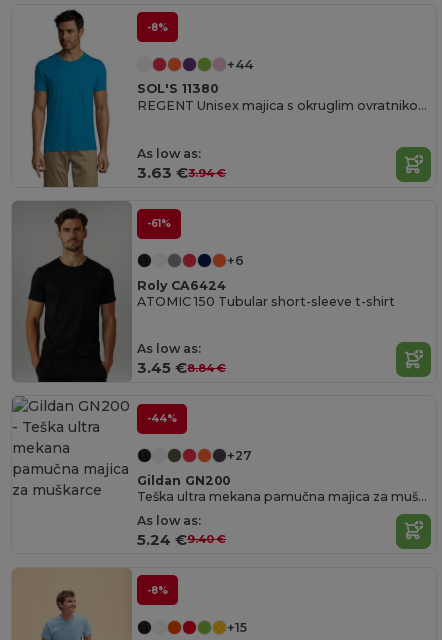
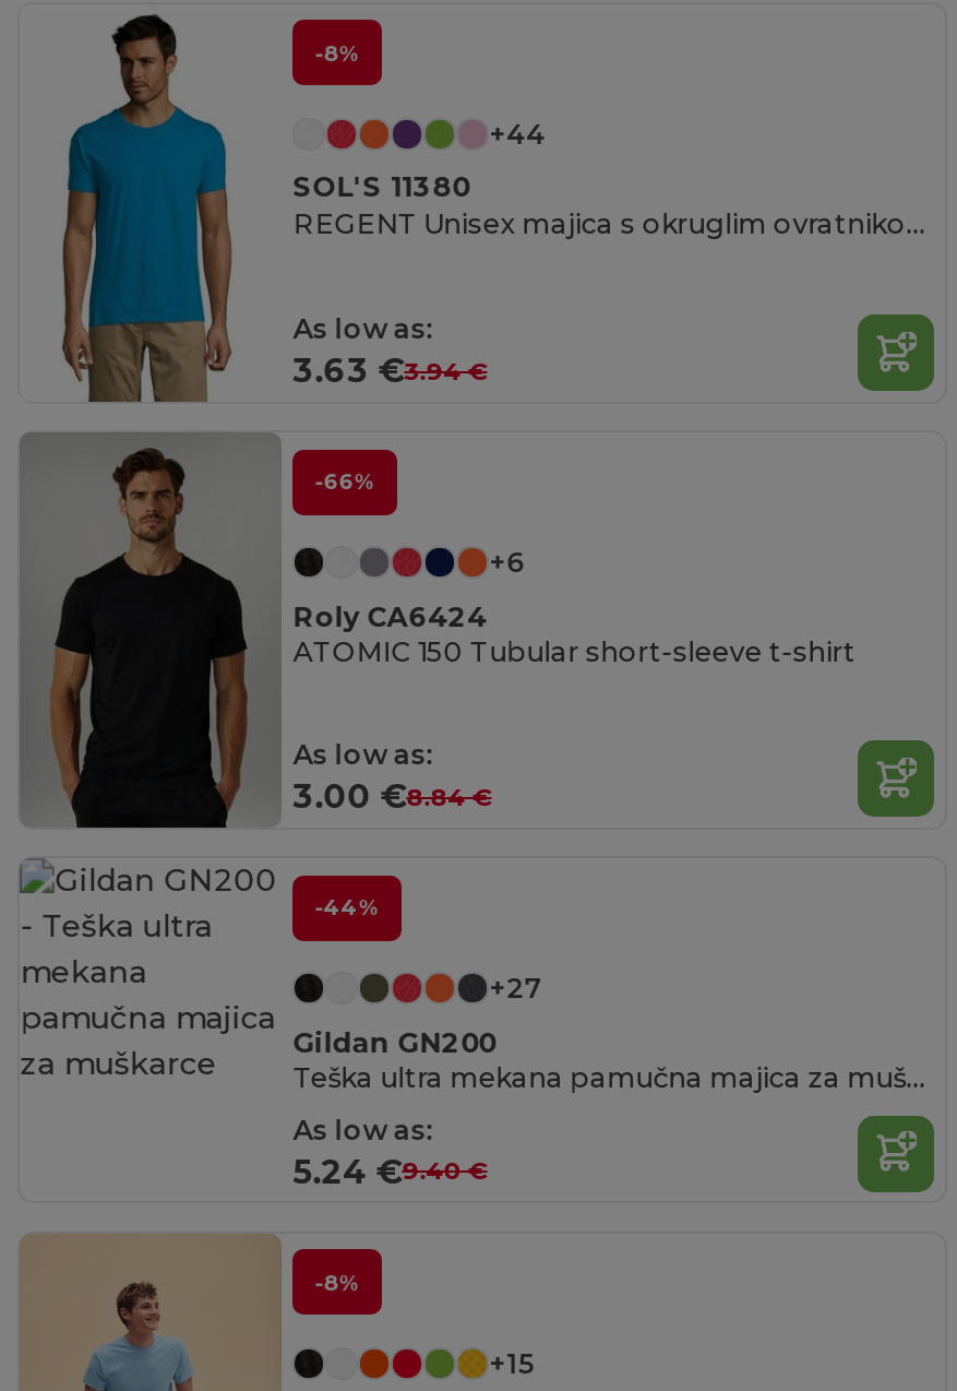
[147,217,171,230] -61% -> [315,468,376,496] -66%
[137,358,226,377] 3.45 €8.84 € -> [293,776,491,817] 3.00 €8.84 €

